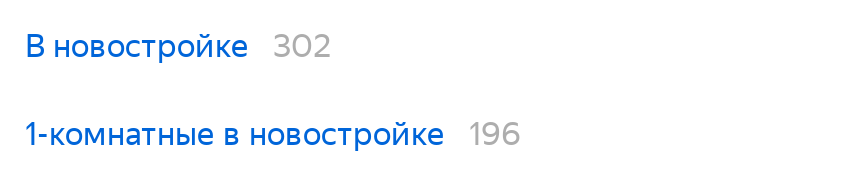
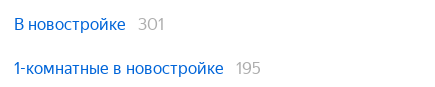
[25,27,331,65] В новостройке 302 -> [14,15,164,34] В новостройке 301
[25,115,521,153] 1-комнатные в новостройке 196 -> [14,59,261,78] 1-комнатные в новостройке 195

